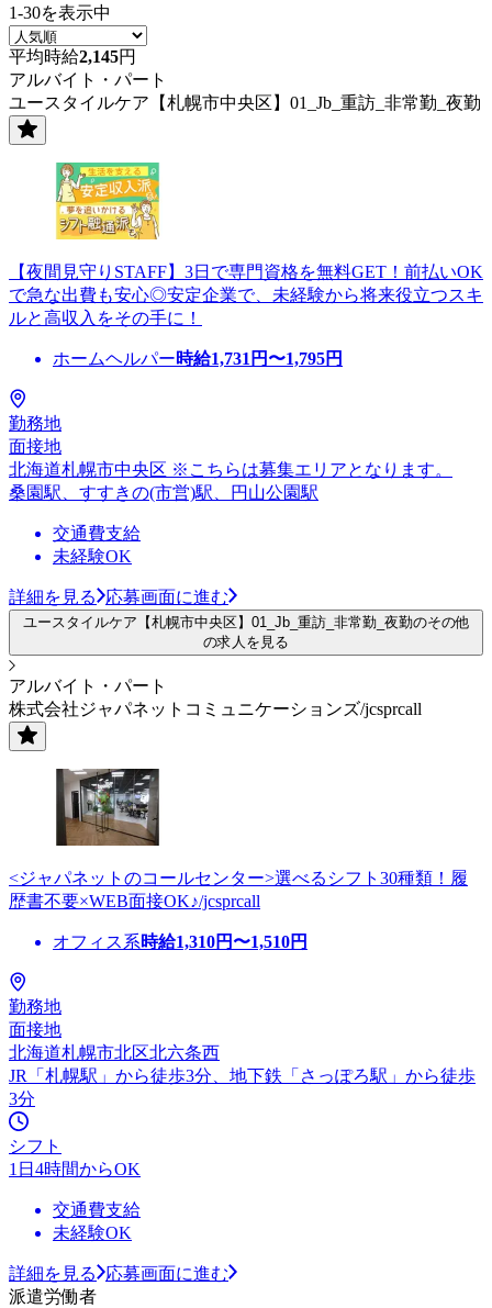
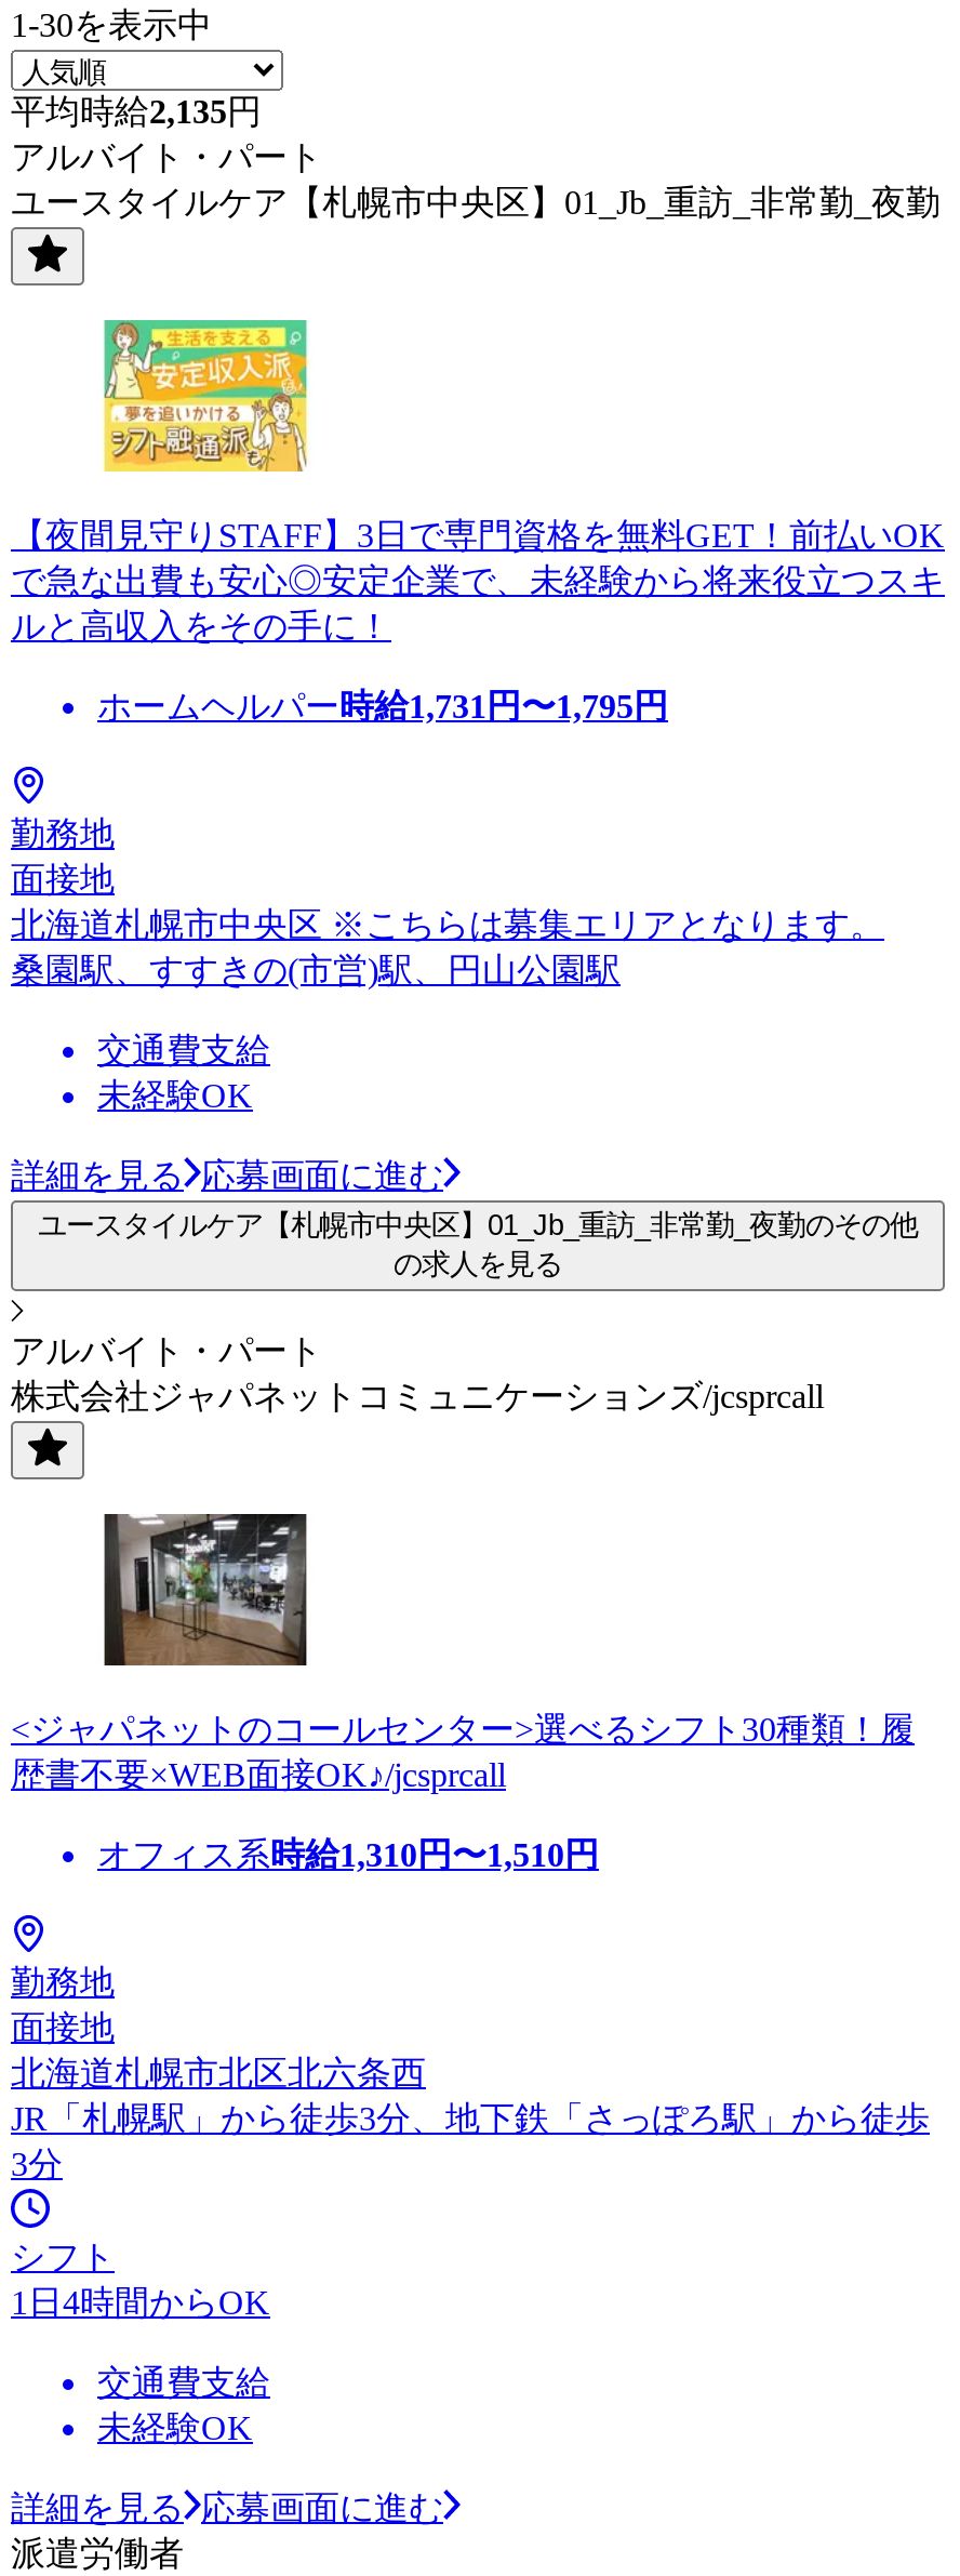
[9,47,136,66] 平均時給2,145円 -> [11,93,262,130] 平均時給2,135円

